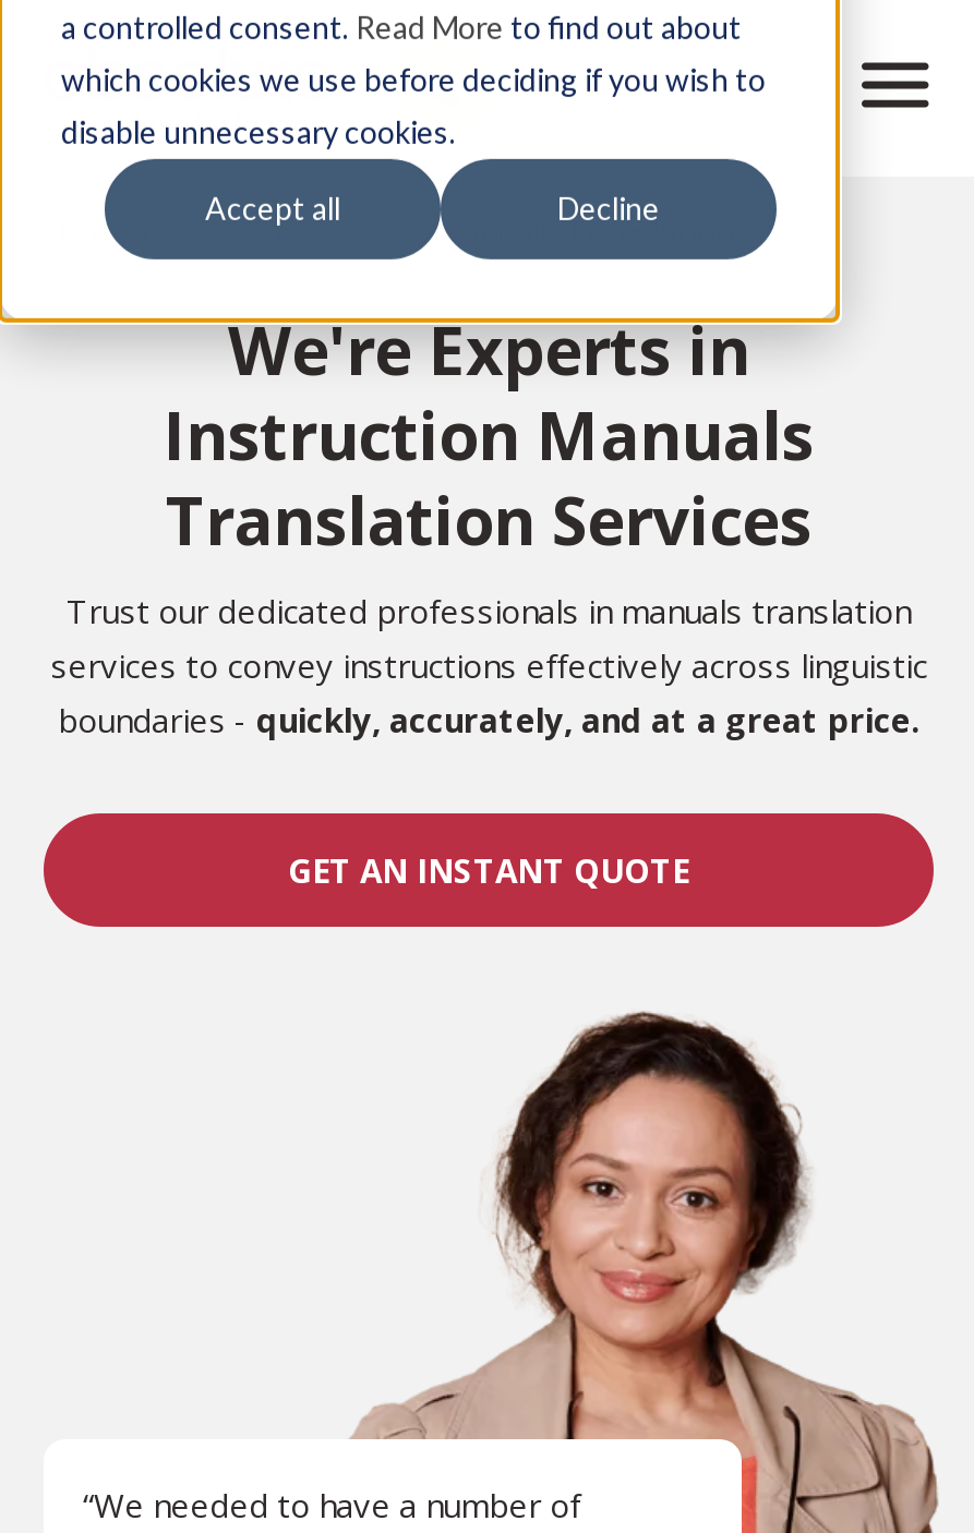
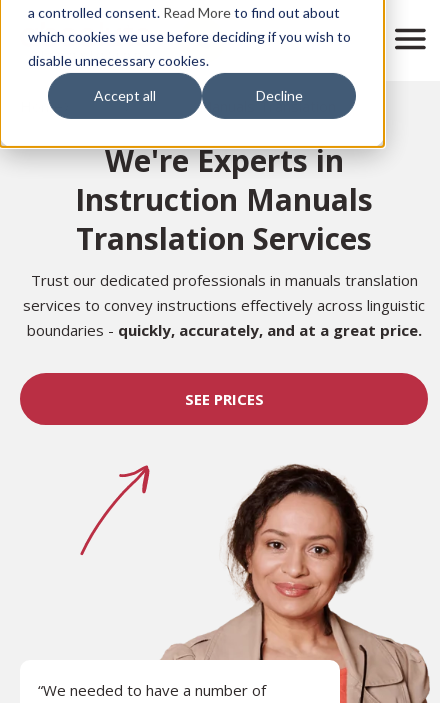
none -> [80,465,150,556] [image]
[288,848,689,892] GET AN INSTANT QUOTE -> [184,389,263,409] SEE PRICES

